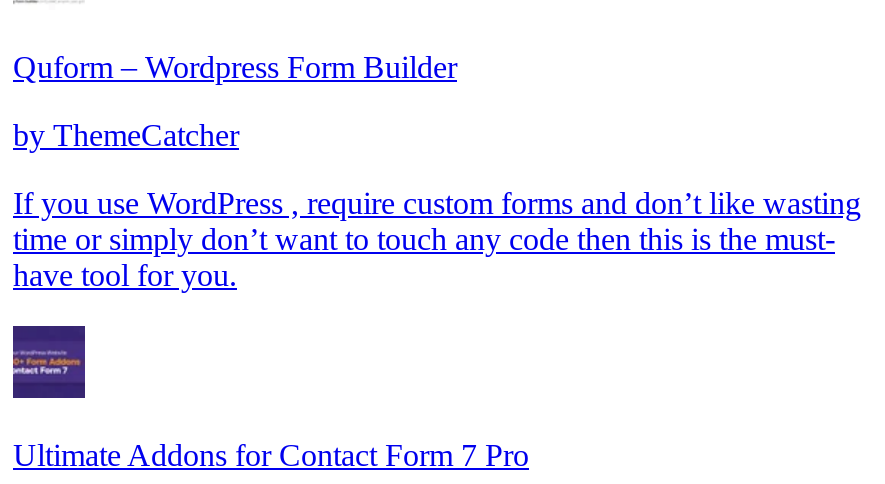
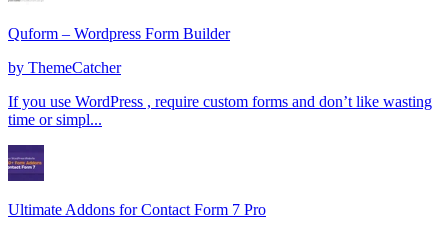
[13,221,835,291] time or simply don’t want to touch any code then this is the must- | have tool for you. -> [8,110,102,127] time or simpl...

